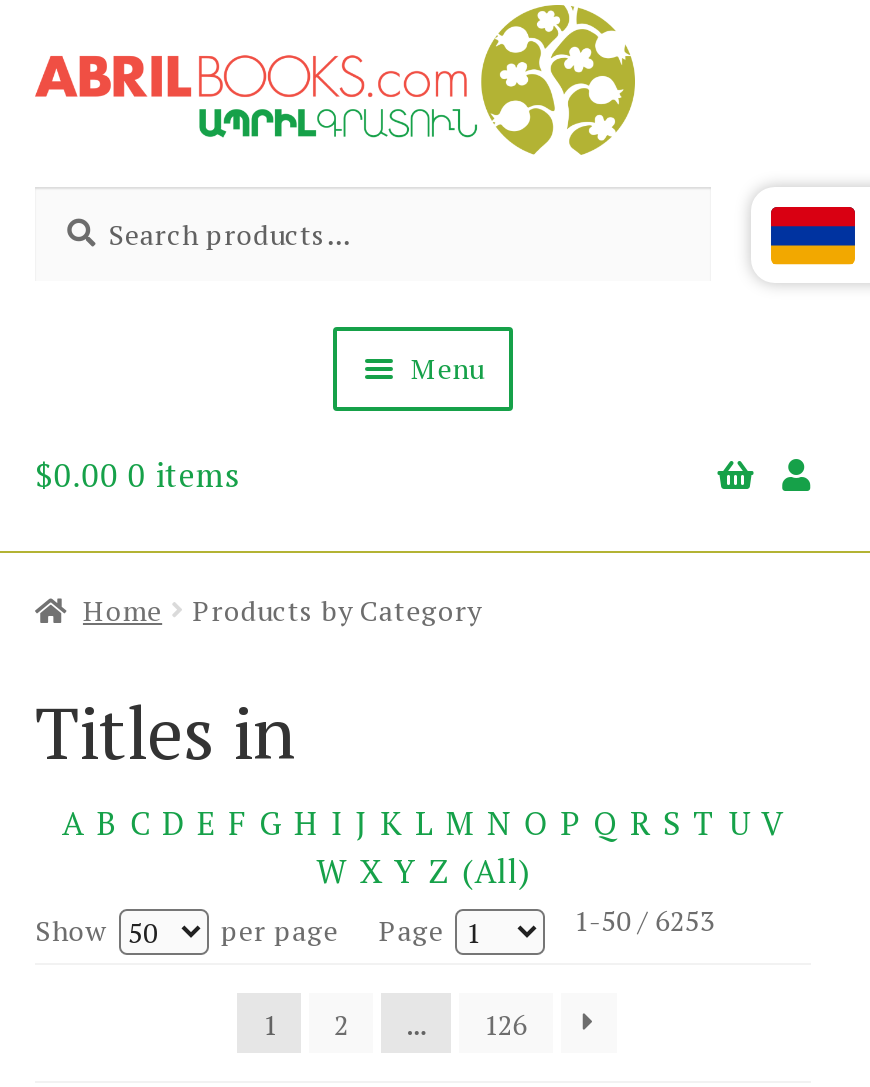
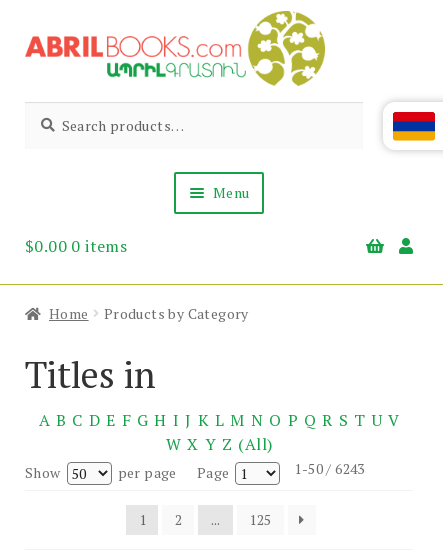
[574,901,715,939] 1-50 / 6253 -> [294,459,365,478] 1-50 / 6243
[483,1005,527,1043] 126 -> [249,510,271,529] 125

